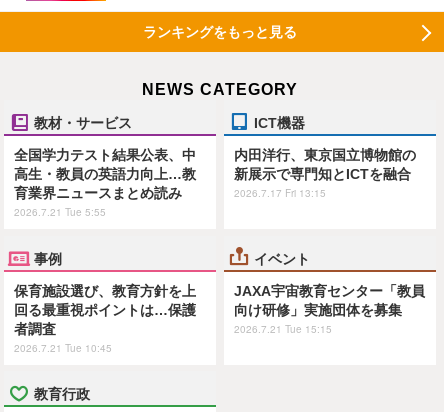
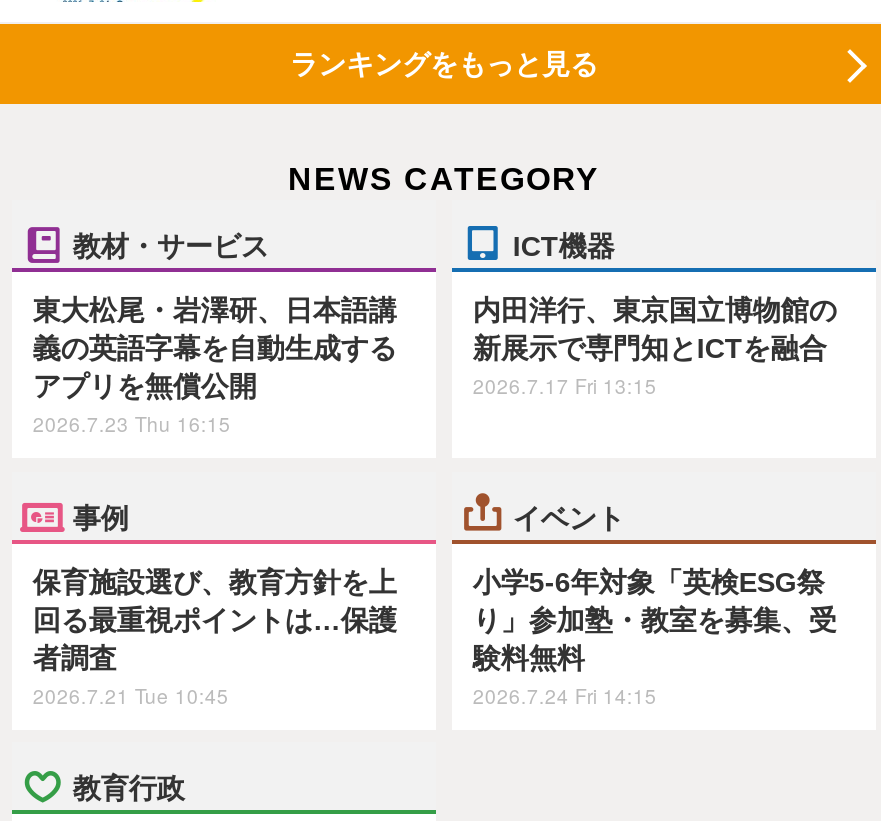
[14,147,196,219] 全国学力テスト結果公表、中 | 高生・教員の英語力向上…教 | 育業界ニュースまとめ読み | 2026.7.21 Tue 5:55 -> [33,294,397,438] 東大松尾・岩澤研、日本語講 | 義の英語字幕を自動生成する | アプリを無償公開 | 2026.7.23 Thu 16:15
[234,283,425,336] JAXA宇宙教育センター「教員 | 向け研修」実施団体を募集 | 2026.7.21 Tue 15:15 -> [473,565,837,709] 小学5-6年対象「英検ESG祭 | り」参加塾・教室を募集、受 | 験料無料 | 2026.7.24 Fri 14:15

